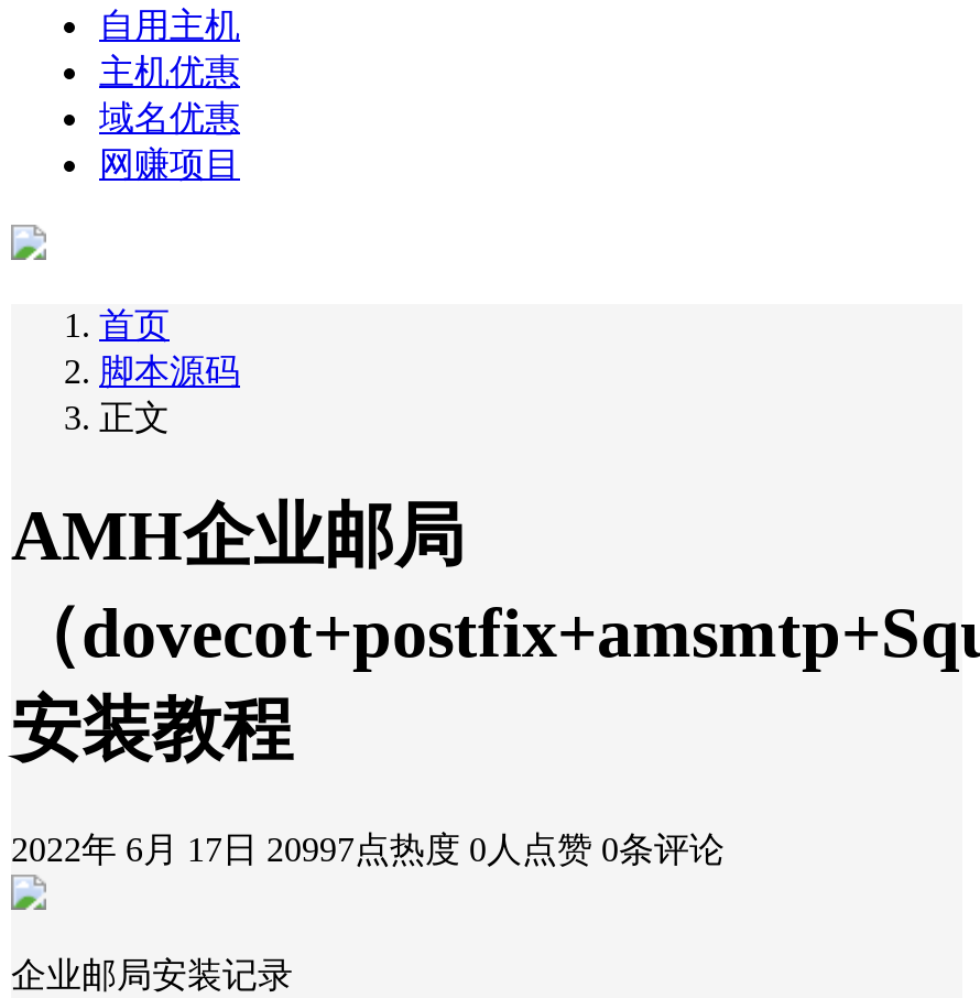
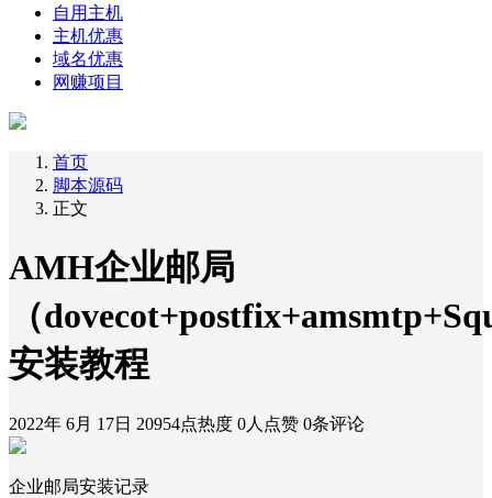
[11,830,725,868] 2022年 6月 17日 20997点热度 0人点赞 0条评论 -> [9,414,365,433] 2022年 6月 17日 20954点热度 0人点赞 0条评论

